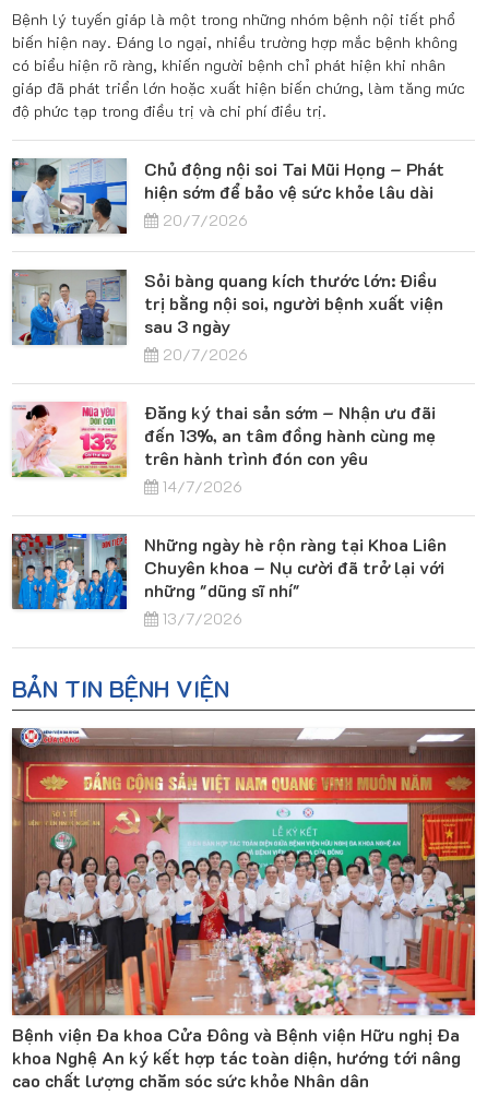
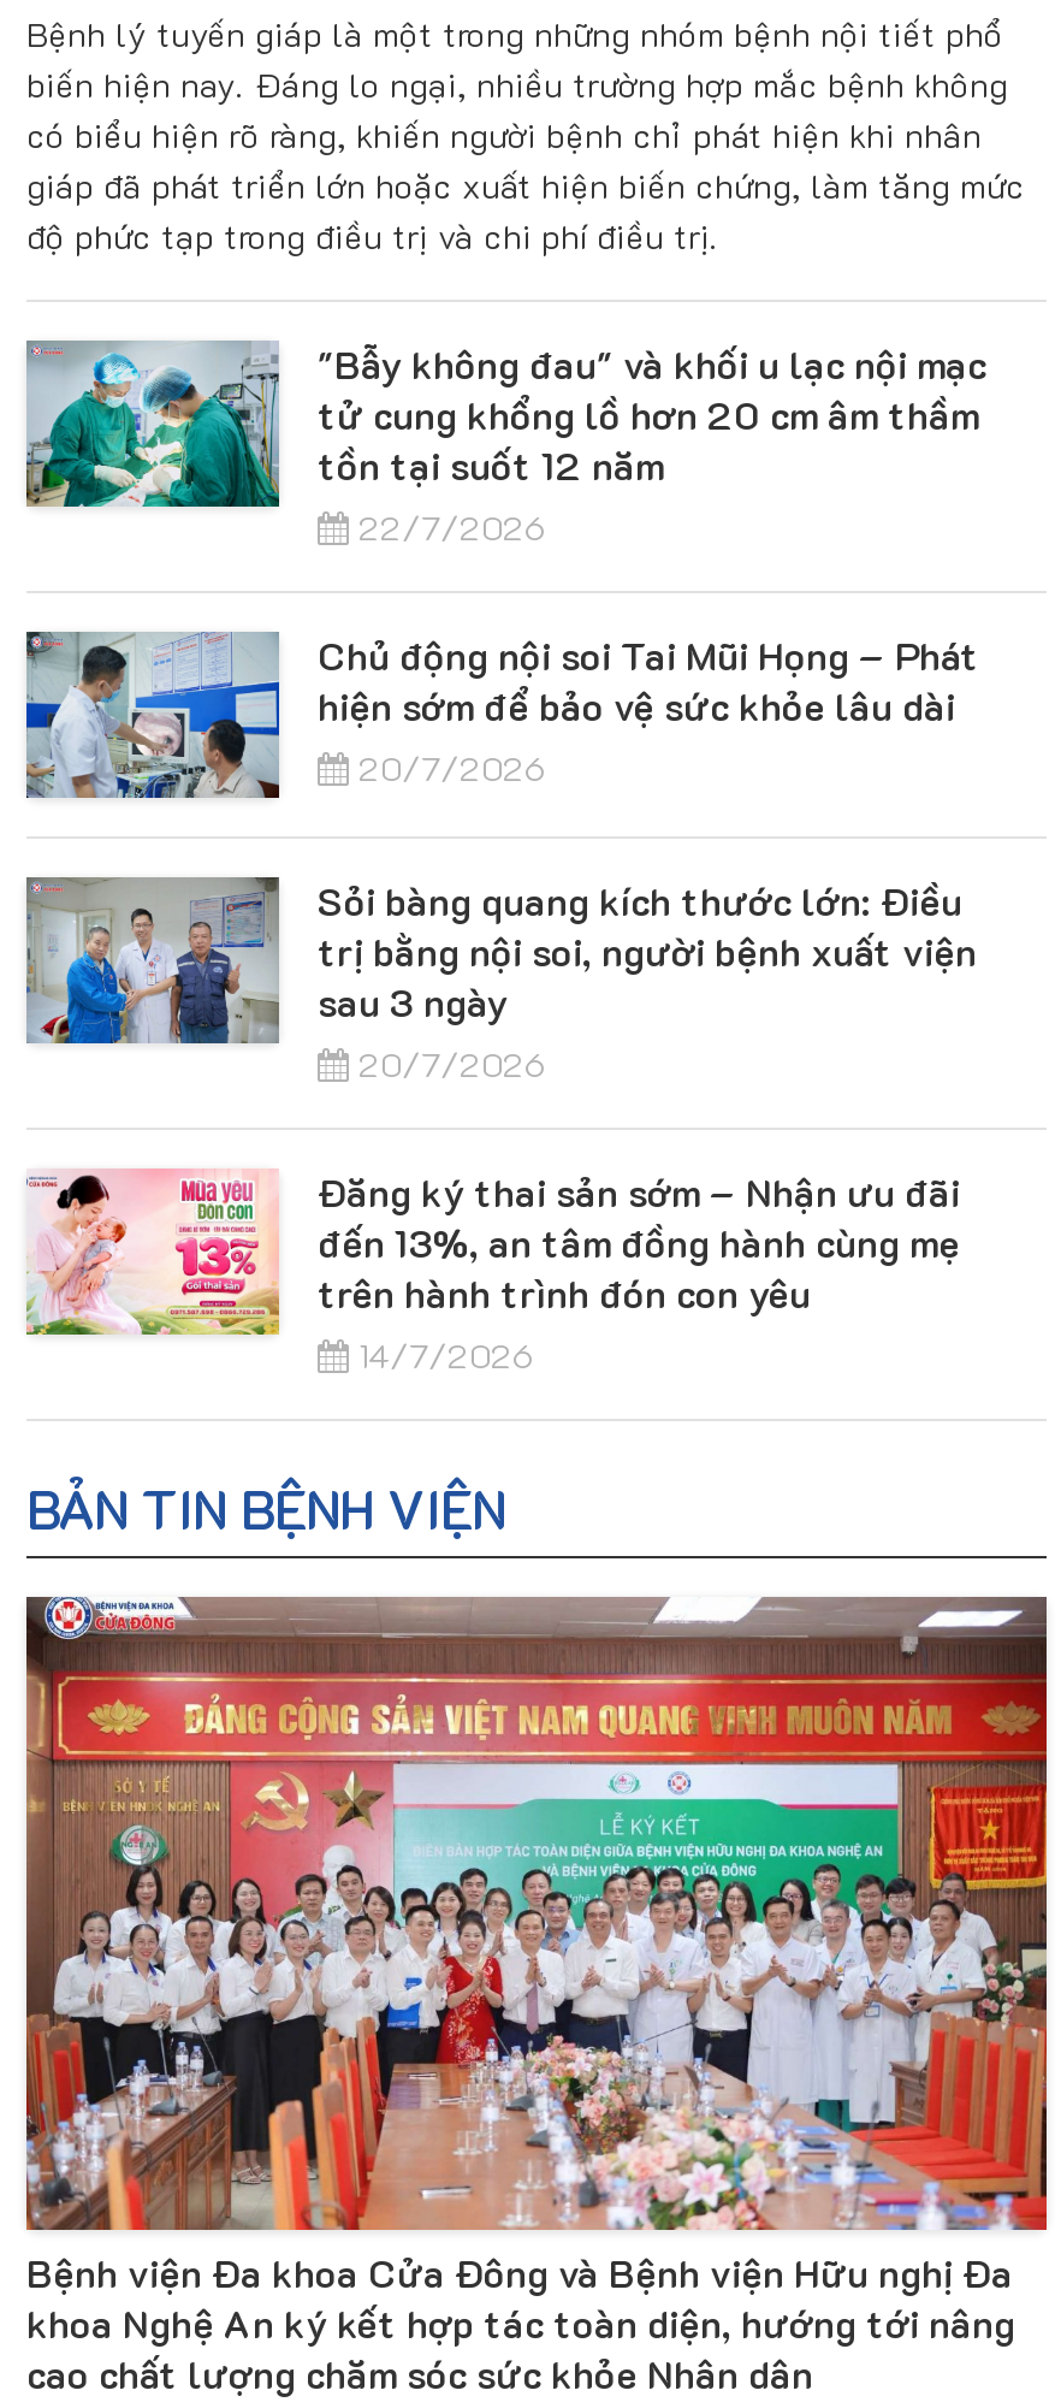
none -> [24,338,986,550] [image] | "Bẫy không đau" và khối u lạc nội mạc | tử cung khổng lồ hơn 20 cm âm thầm | tồn tại suốt 12 năm | 22/7/2026
moved [10,157,444,497] -> [22,629,979,1378]: [image] | Chủ động nội soi Tai Mũi Họng – Phát | hiện sớm để bảo vệ sức khỏe lâu dài | ... | trên hành trình đón con yêu | 14/7/2026
[11,533,447,629] [image] | Những ngày hè rộn ràng tại Khoa Liên | Chuyên khoa – Nụ cười đã trở lại với | những "dũng sĩ nhí" | 13/7/2026 -> none

